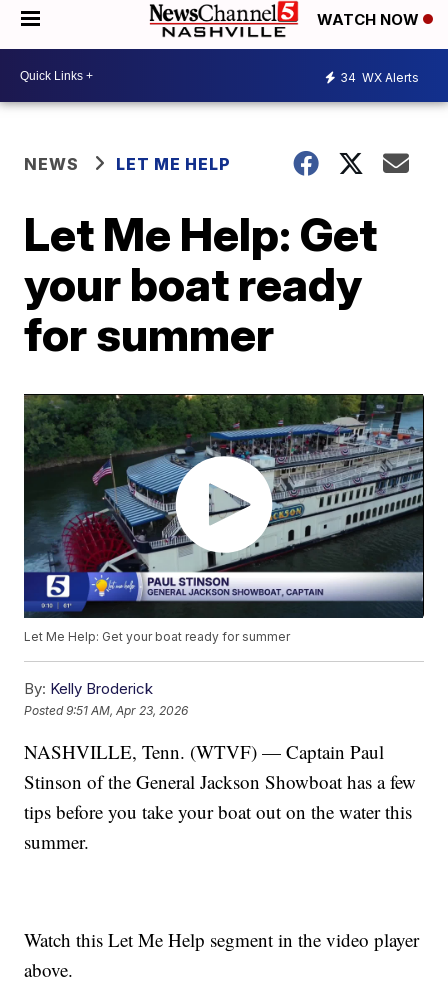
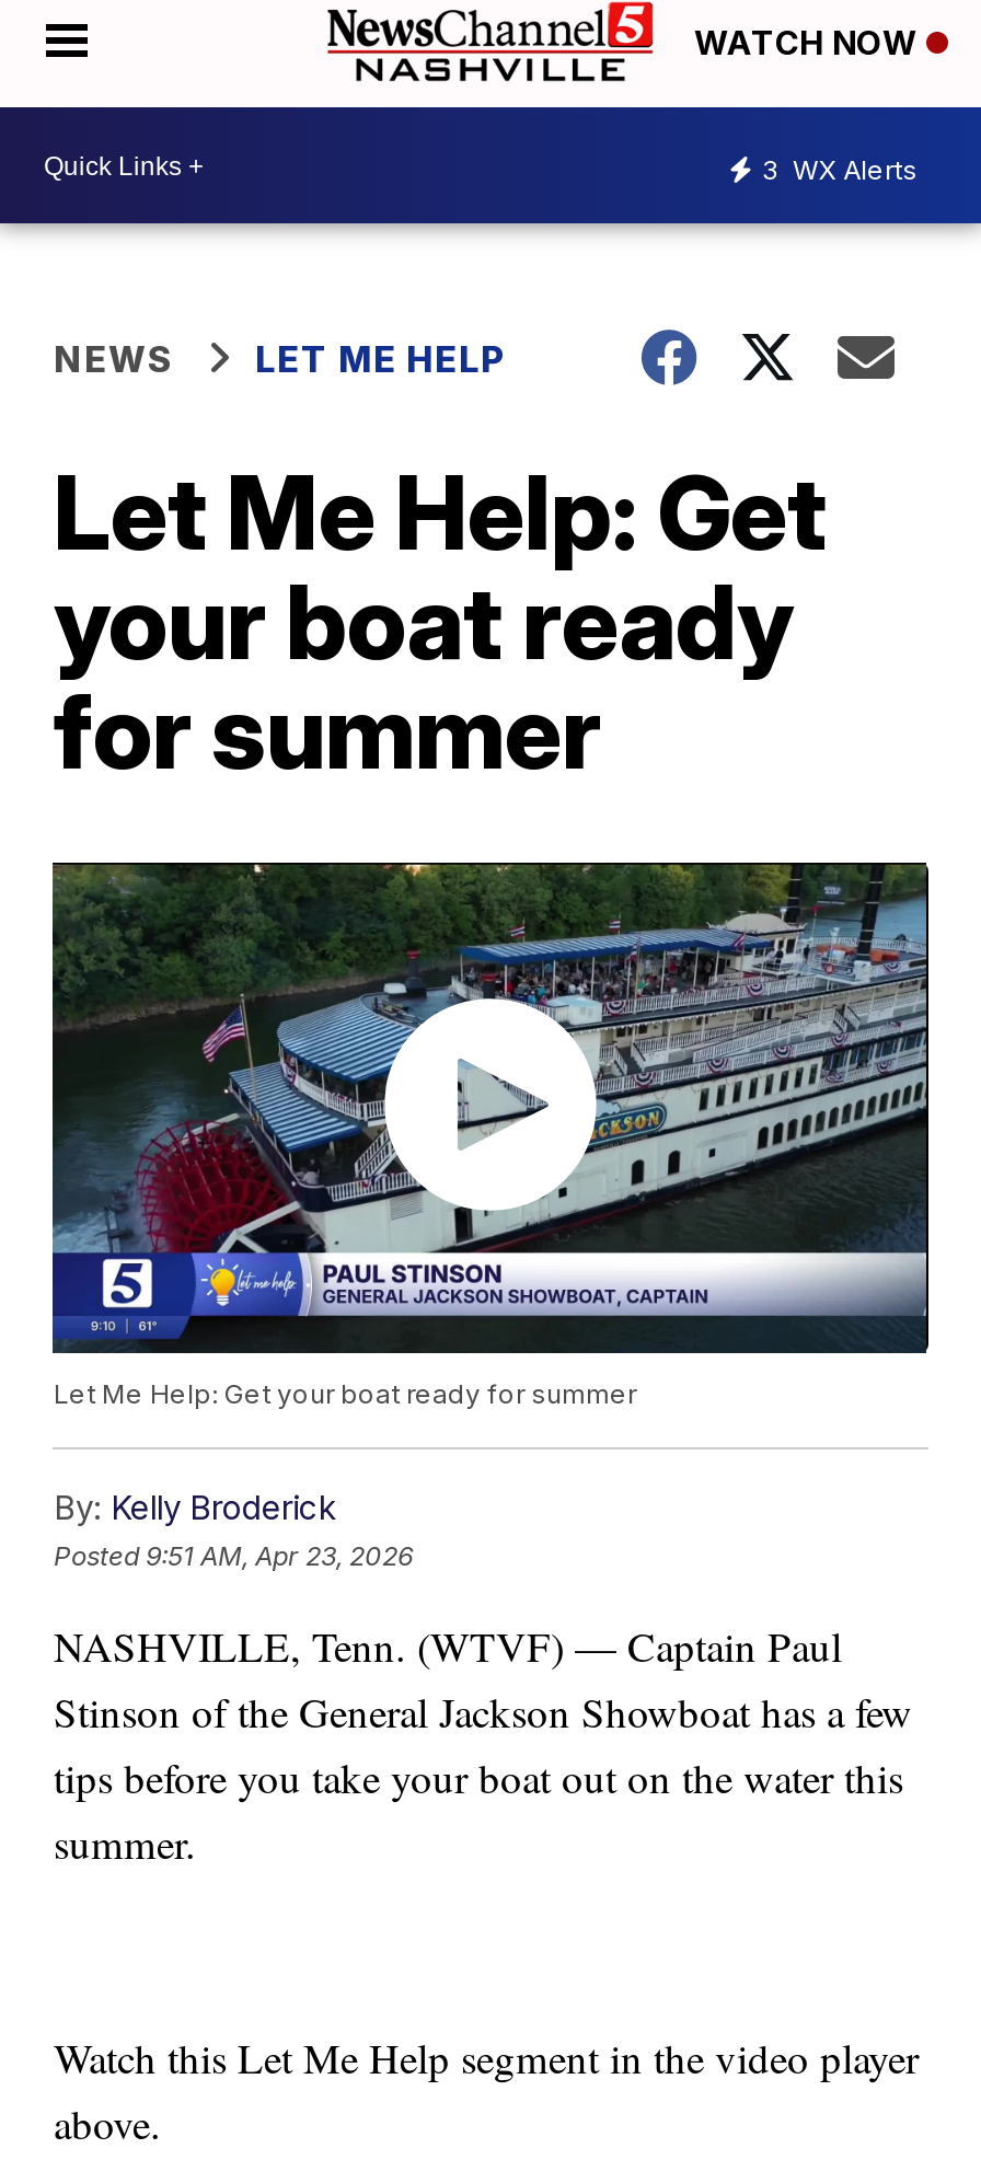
[340,69,419,84] 34 WX Alerts -> [762,152,917,185] 3 WX Alerts

